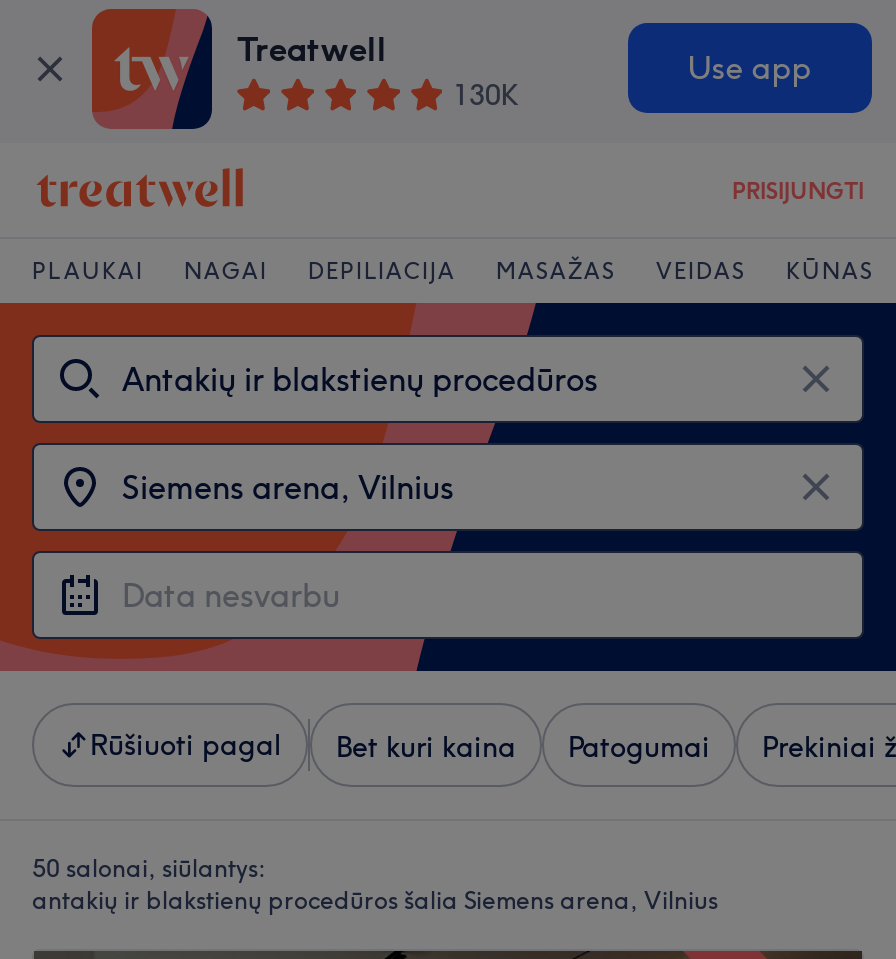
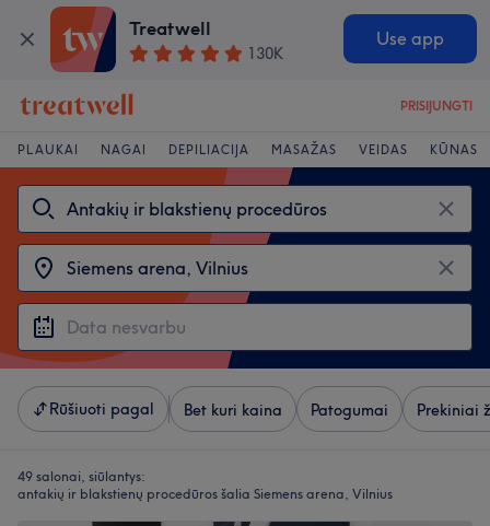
[32,853,264,883] 50 salonai, siūlantys: -> [17,468,144,484] 49 salonai, siūlantys:

